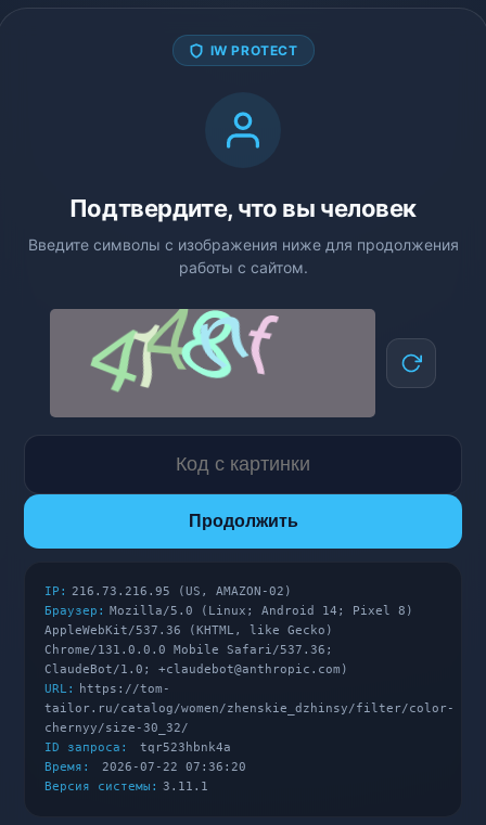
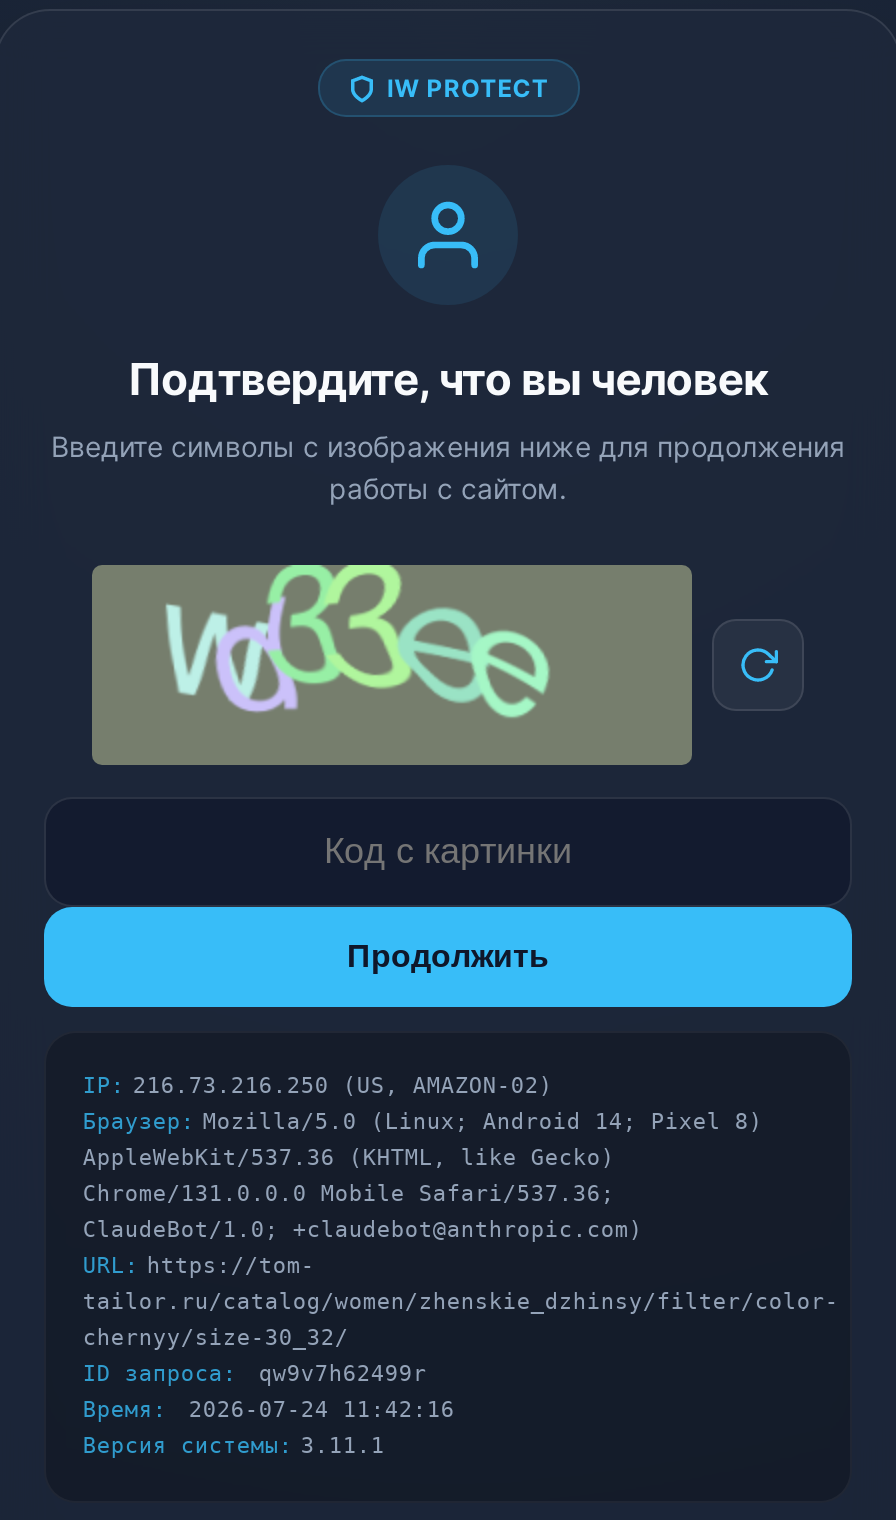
[90,309,298,392] [image] -> [162,565,552,721] [image]
[45,584,292,598] IP: 216.73.216.95 (US, AMAZON-02) -> [83,1073,553,1099] IP: 216.73.216.250 (US, AMAZON-02)
[45,740,232,755] ID запроса: tqr523hbnk4a -> [83,1361,427,1387] ID запроса: qw9v7h62499r
[45,760,247,774] Время: 2026-07-22 07:36:20 -> [83,1397,455,1423] Время: 2026-07-24 11:42:16

